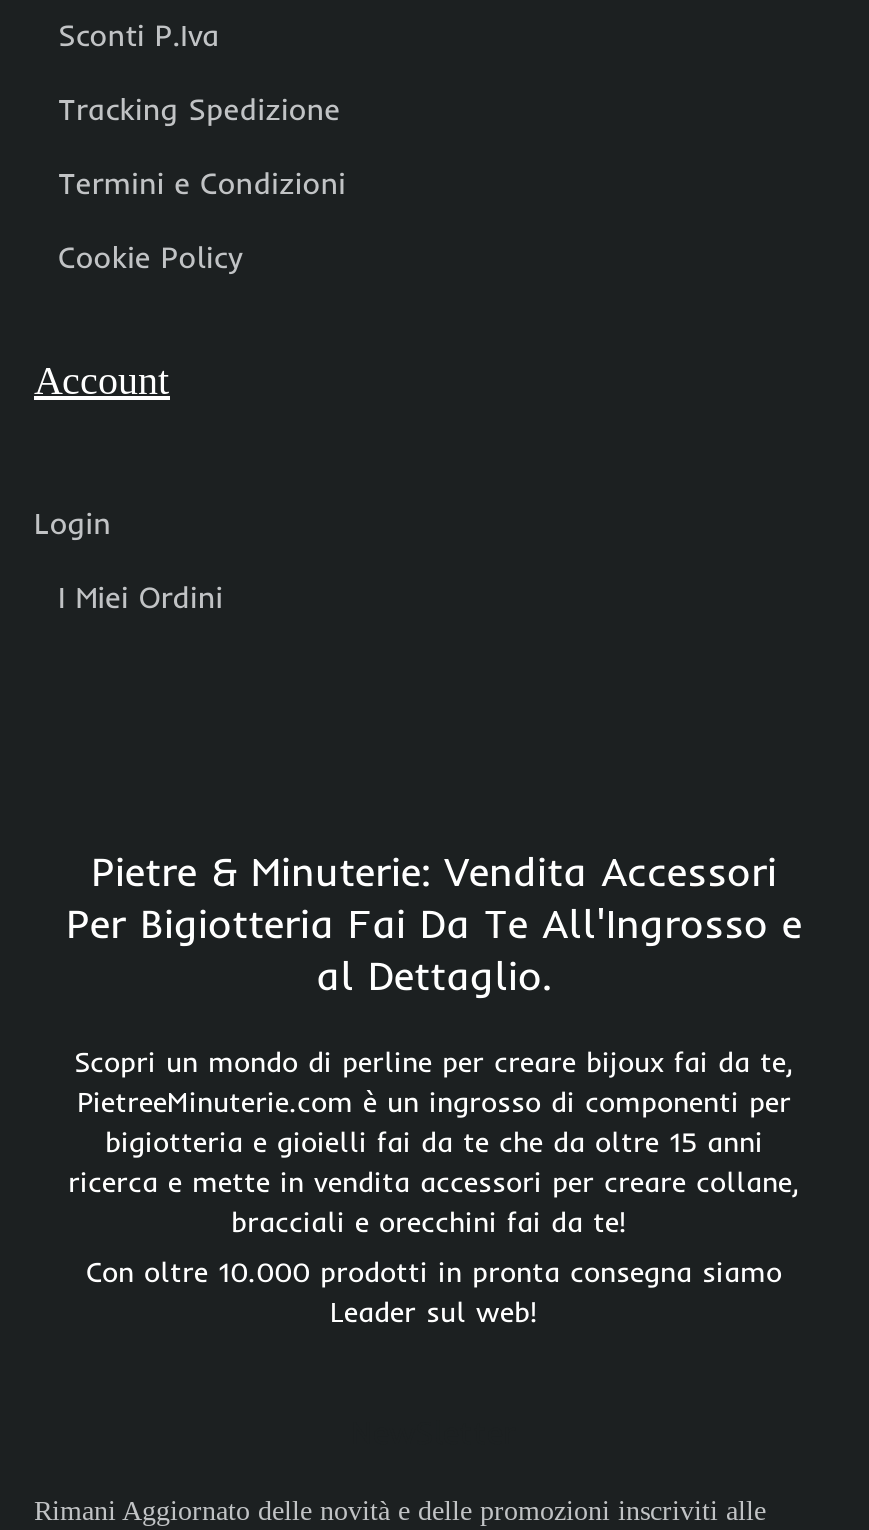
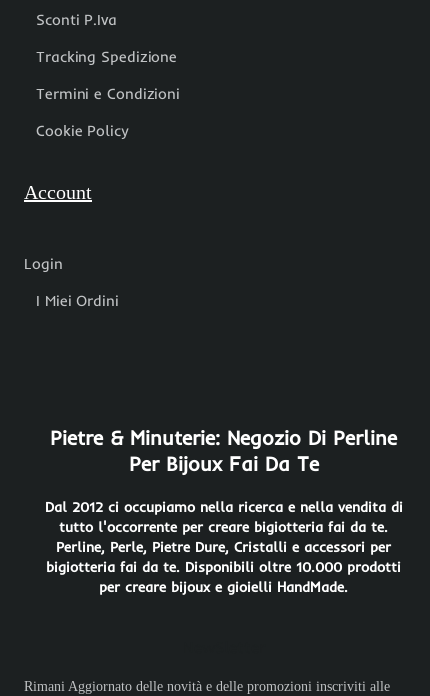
[66,846,802,1000] Pietre & Minuterie: Vendita Accessori | Per Bigiotteria Fai Da Te All'Ingrosso e | al Dettaglio. -> [50,425,397,476] Pietre & Minuterie: Negozio Di Perline | Per Bijoux Fai Da Te
[68,1044,800,1330] Scopri un mondo di perline per creare bijoux fai da te, | PietreeMinuterie.com è un ingrosso di componenti per | bigiotteria e gioielli fai da te che da oltre 15 anni | ricerca e mette in vendita accessori per creare collane, | bracciali e orecchini fai da te! | Con oltre 10.000 prodotti in pronta consegna siamo | Leader sul web! -> [45,498,403,596] Dal 2012 ci occupiamo nella ricerca e nella vendita di | tutto l'occorrente per creare bigiotteria fai da te. | Perline, Perle, Pietre Dure, Cristalli e accessori per | bigiotteria fai da te. Disponibili oltre 10.000 prodotti | per creare bijoux e gioielli HandMade.

